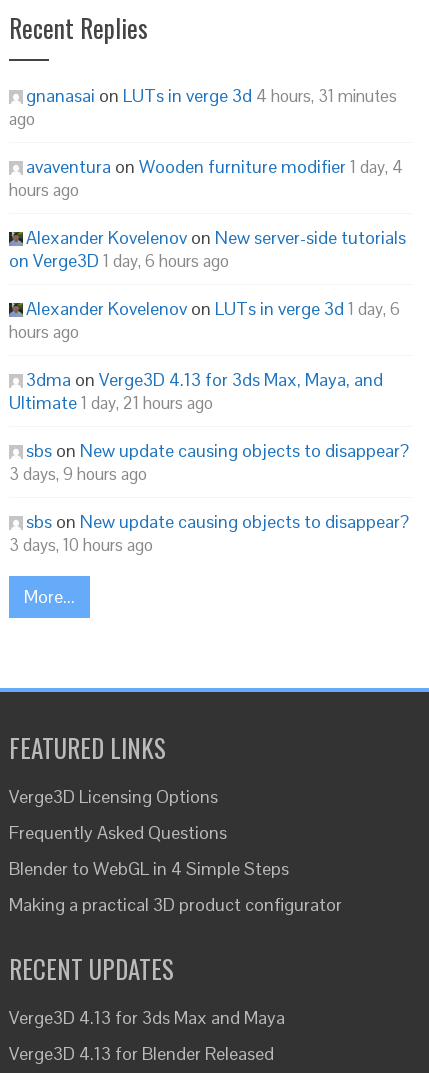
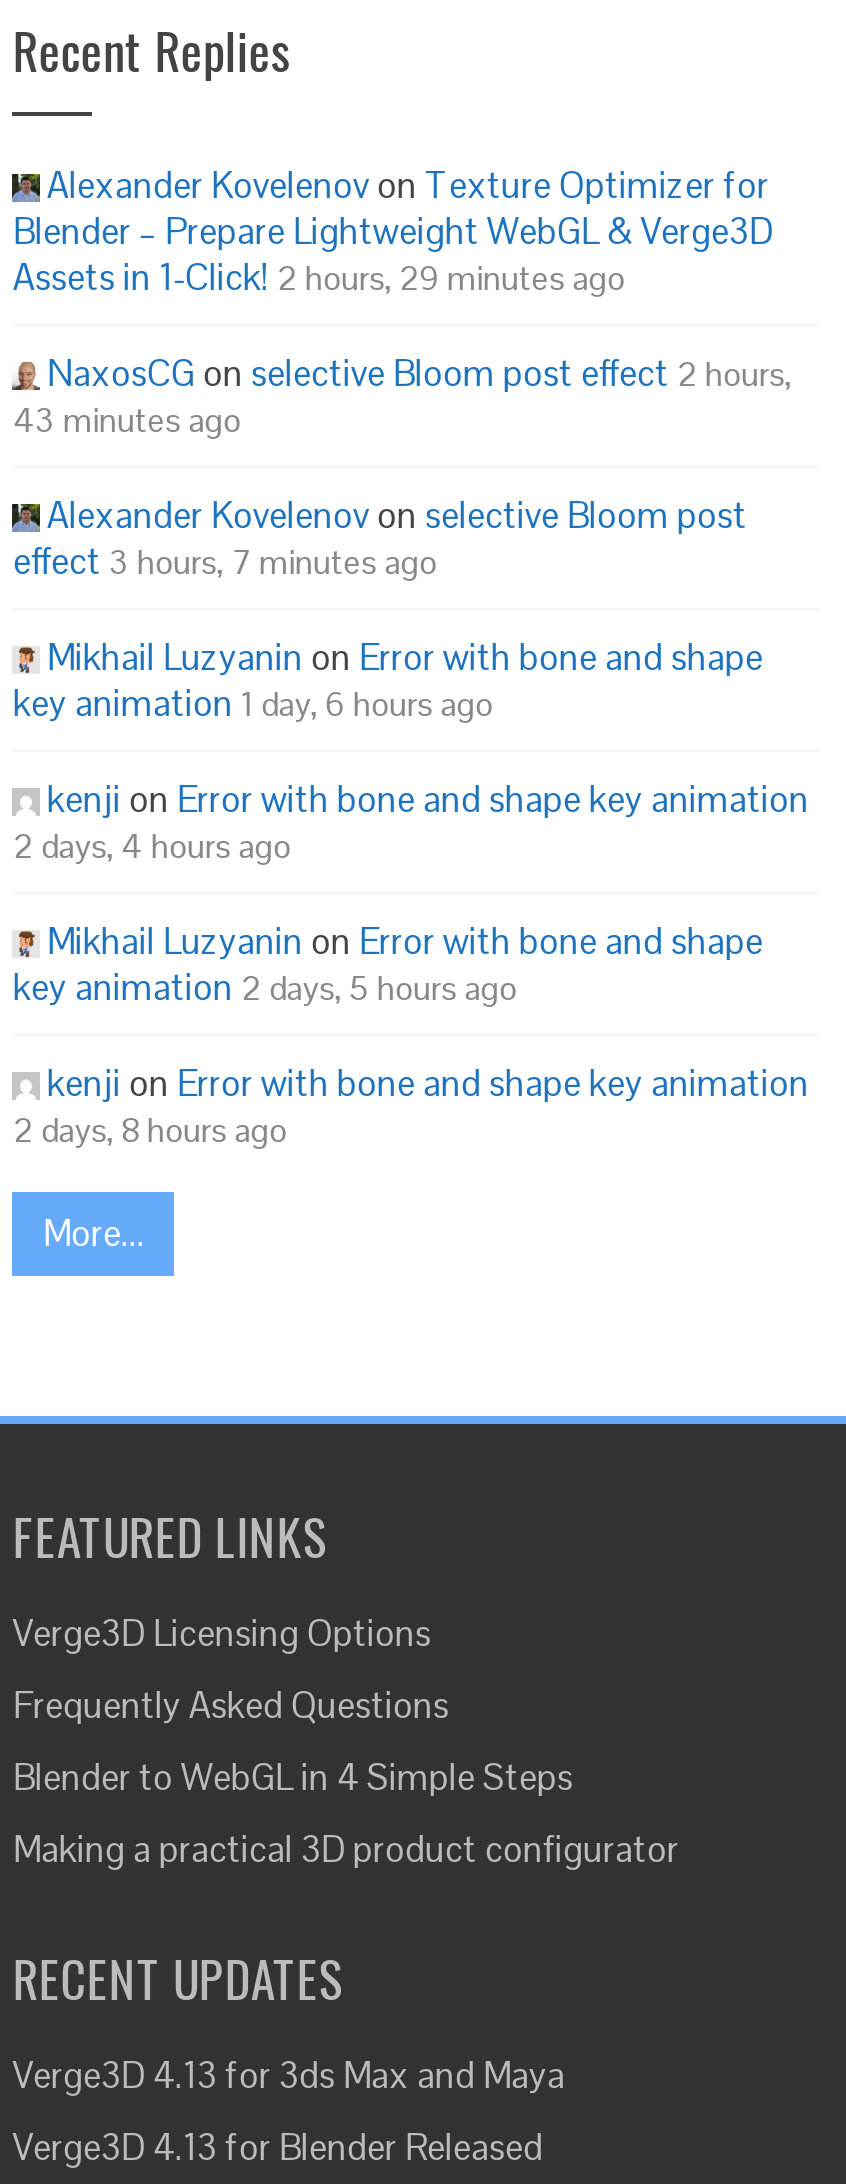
[9,84,397,130] gnanasai on LUTs in verge 3d 4 hours, 31 minutes | ago -> [13,162,773,300] Alexander Kovelenov on Texture Optimizer for | Blender – Prepare Lightweight WebGL & Verge3D | Assets in 1-Click! 2 hours, 29 minutes ago
[9,155,403,201] avaventura on Wooden furniture modifier 1 day, 4 | hours ago -> [13,350,791,442] NaxosCG on selective Bloom post effect 2 hours, | 43 minutes ago
[9,226,406,272] Alexander Kovelenov on New server-side tutorials | on Verge3D 1 day, 6 hours ago -> [13,492,747,584] Alexander Kovelenov on selective Bloom post | effect 3 hours, 7 minutes ago
[9,297,400,343] Alexander Kovelenov on LUTs in verge 3d 1 day, 6 | hours ago -> [13,634,763,726] Mikhail Luzyanin on Error with bone and shape | key animation 1 day, 6 hours ago
[9,368,383,414] 3dma on Verge3D 4.13 for 3ds Max, Maya, and | Ultimate 1 day, 21 hours ago -> [13,776,809,868] kenji on Error with bone and shape key animation | 2 days, 4 hours ago
[9,439,409,485] sbs on New update causing objects to disappear? | 3 days, 9 hours ago -> [13,918,763,1010] Mikhail Luzyanin on Error with bone and shape | key animation 2 days, 5 hours ago
[9,510,409,556] sbs on New update causing objects to disappear? | 3 days, 10 hours ago -> [13,1060,809,1152] kenji on Error with bone and shape key animation | 2 days, 8 hours ago

